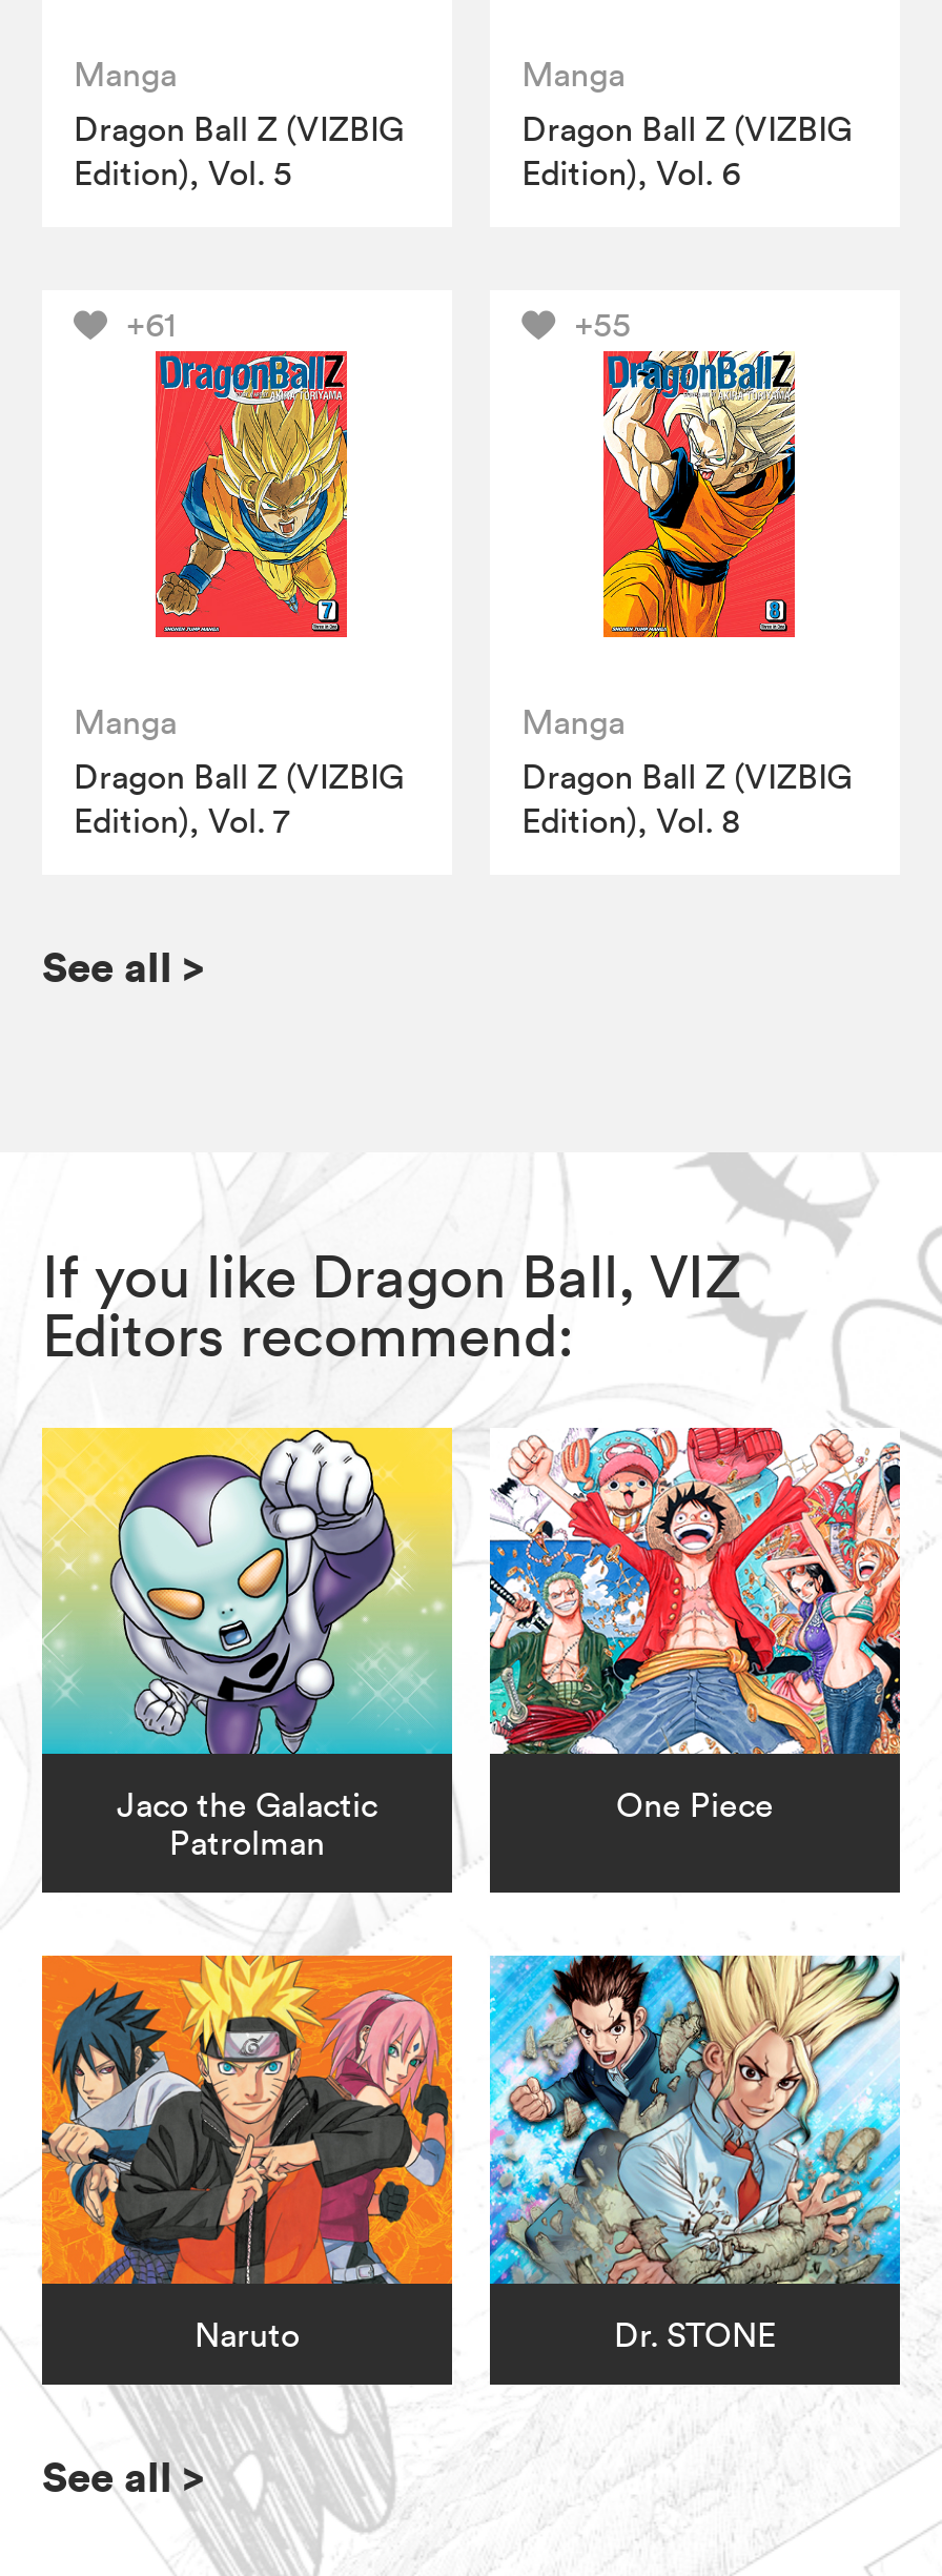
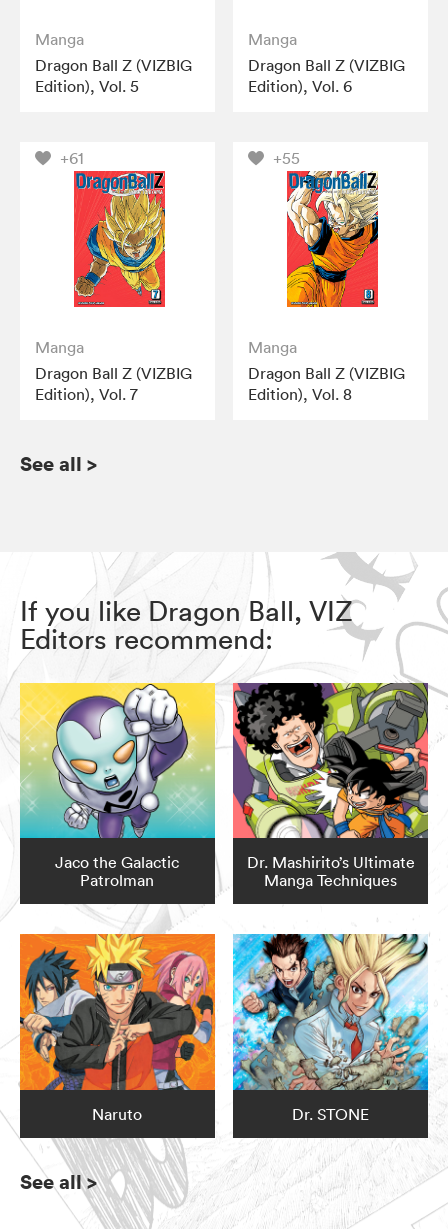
[488,1426,902,1826] [image] | One Piece -> [232,682,429,890] [image] | Dr. Mashirito’s Ultimate | Manga Techniques

